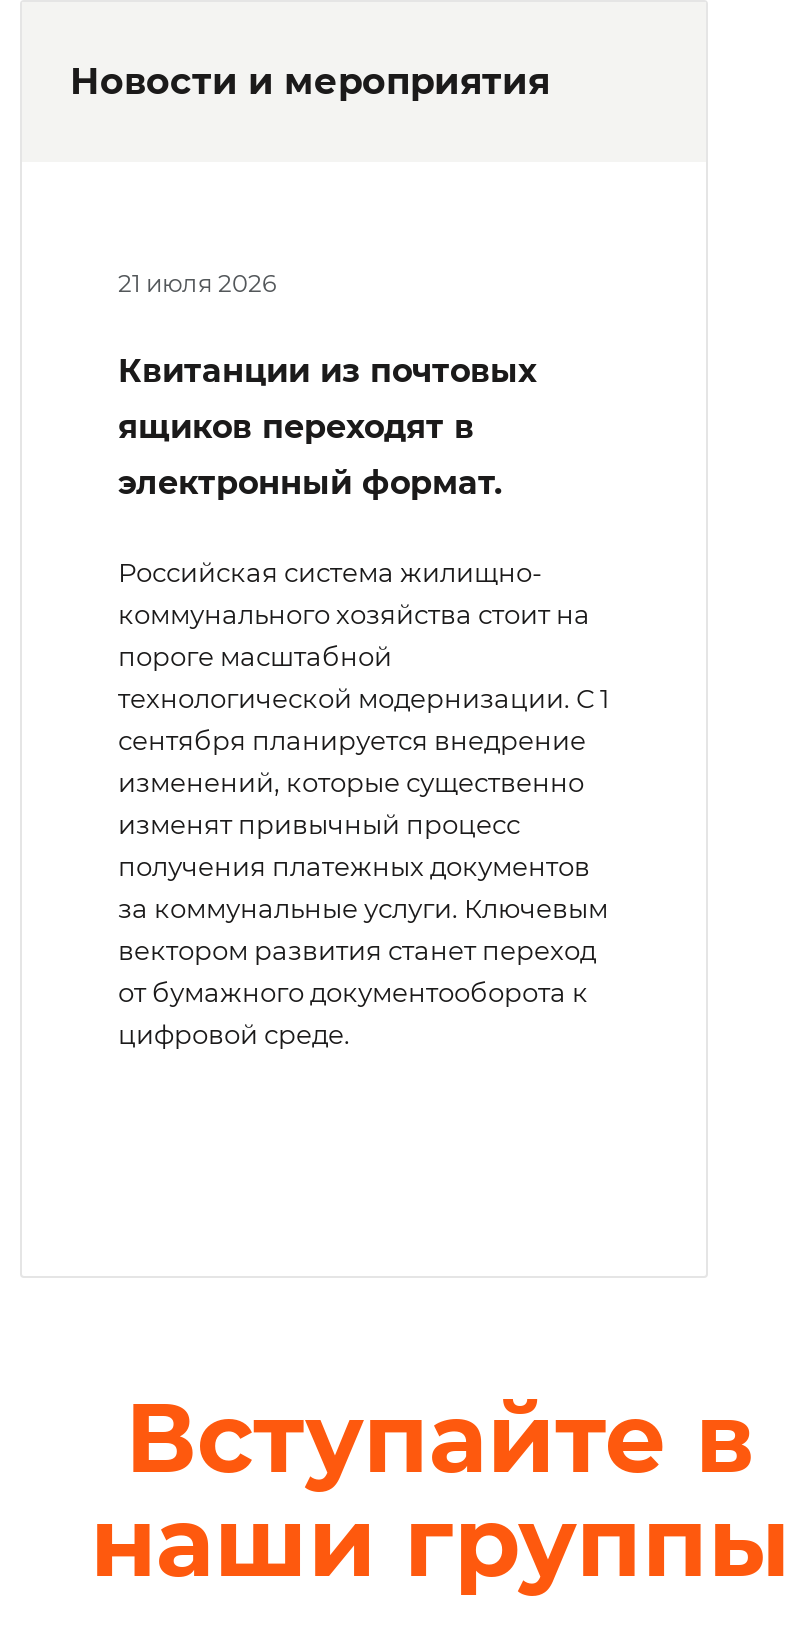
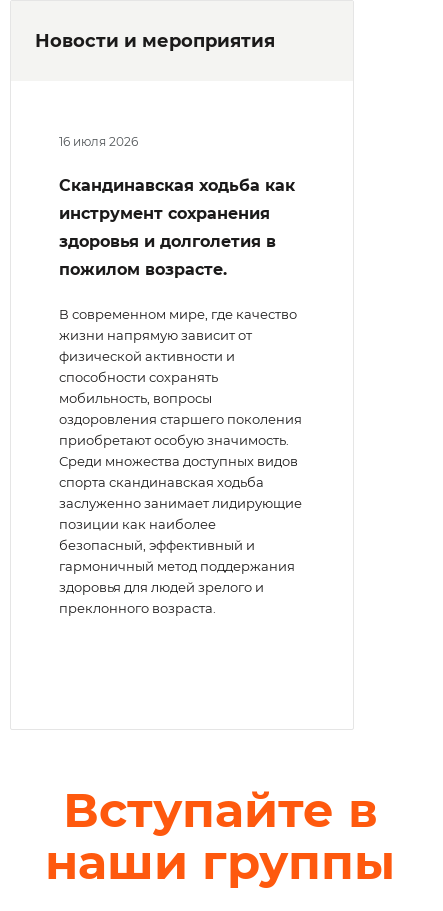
[118,269,610,1051] 21 июля 2026 | Квитанции из почтовых | ящиков переходят в | электронный формат. | Российская система жилищно- | коммунального хозяйства стоит на | пороге масштабной | технологической модернизации. С 1 | сентября планируется внедрение | изменений, которые существенно | изменят привычный процесс | получения платежных документов | за коммунальные услуги. Ключевым | вектором развития станет переход | от бумажного документооборота к | цифровой среде. -> [59,134,302,616] 16 июля 2026 | Скандинавская ходьба как | инструмент сохранения | здоровья и долголетия в | пожилом возрасте. | В современном мире, где качество | жизни напрямую зависит от | физической активности и | способности сохранять | мобильность, вопросы | оздоровления старшего поколения | приобретают особую значимость. | Среди множества доступных видов | спорта скандинавская ходьба | заслуженно занимает лидирующие | позиции как наиболее | безопасный, эффективный и | гармоничный метод поддержания | здоровья для людей зрелого и | преклонного возраста.

